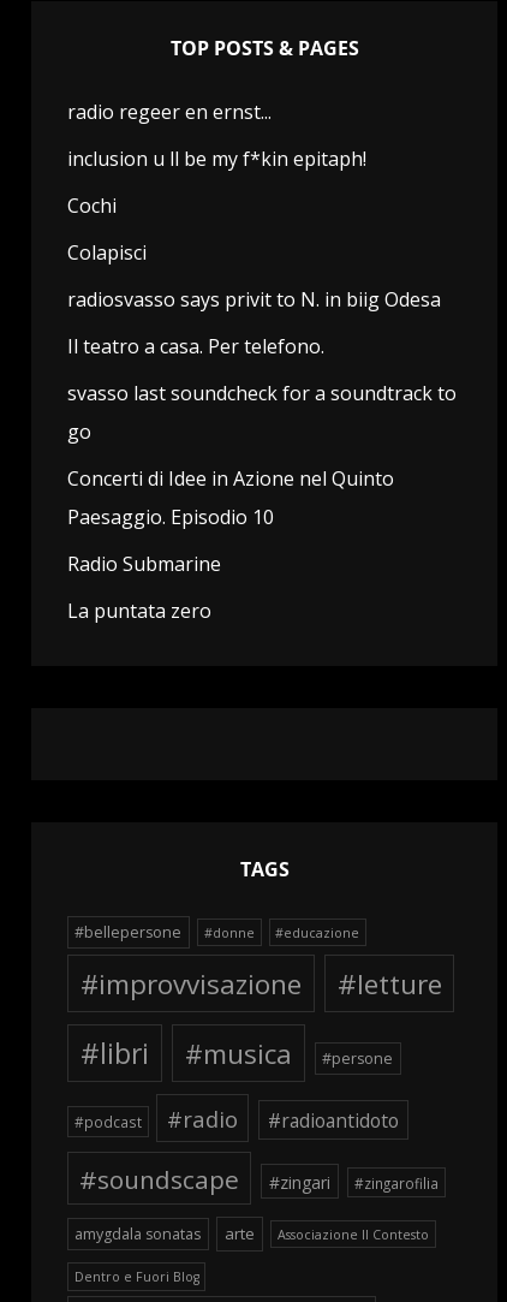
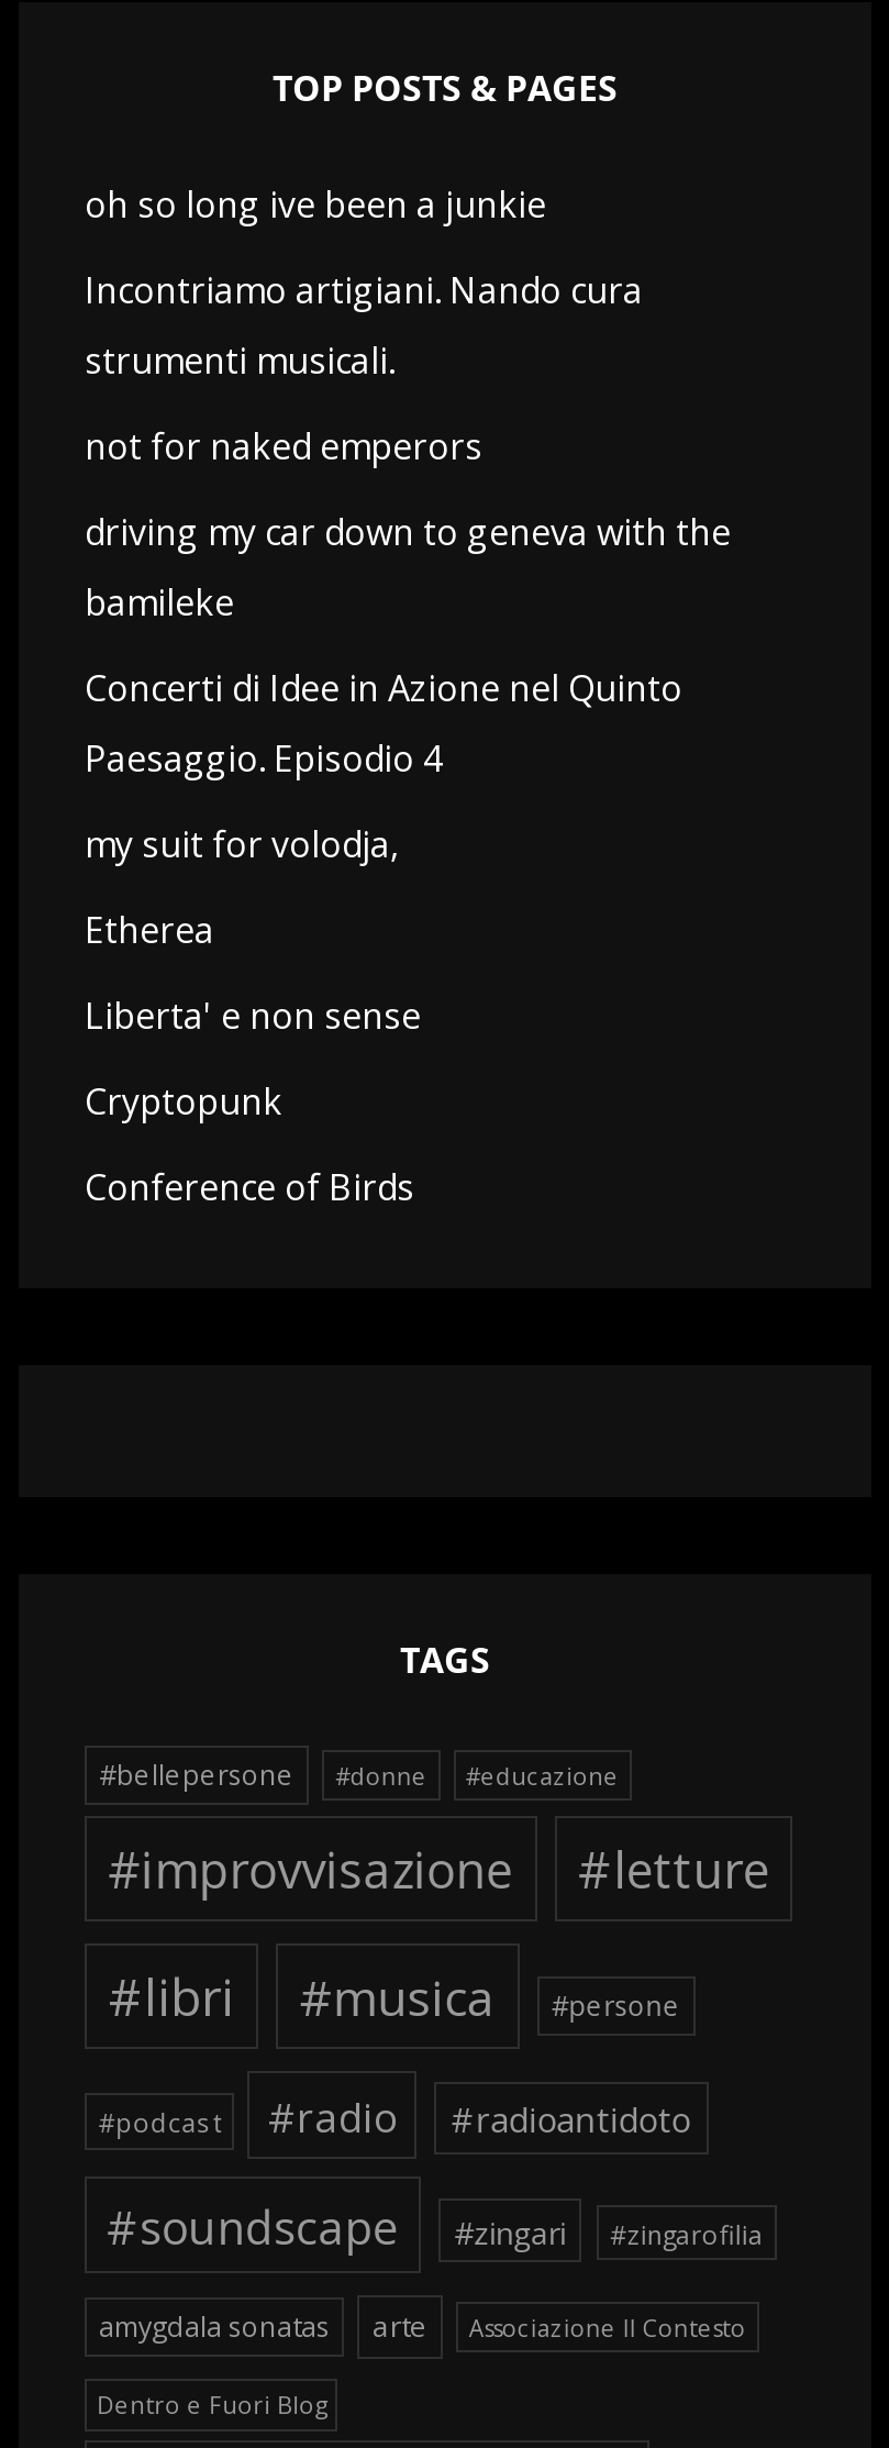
[67,98,457,444] radio regeer en ernst... | inclusion u ll be my f*kin epitaph! | Cochi | Colapisci | radiosvasso says privit to N. in biig Odesa | Il teatro a casa. Per telefono. | svasso last soundcheck for a soundtrack to | go -> [85,180,731,626] oh so long ive been a junkie | Incontriamo artigiani. Nando cura | strumenti musicali. | not for naked emperors | driving my car down to geneva with the | bamileke
moved [67,465,394,491] -> [85,663,682,712]: Concerti di Idee in Azione nel Quinto
[67,503,274,624] Paesaggio. Episodio 10 | Radio Submarine | La puntata zero -> [85,734,443,1211] Paesaggio. Episodio 4 | my suit for volodja, | Etherea | Liberta' e non sense | Cryptopunk | Conference of Birds

